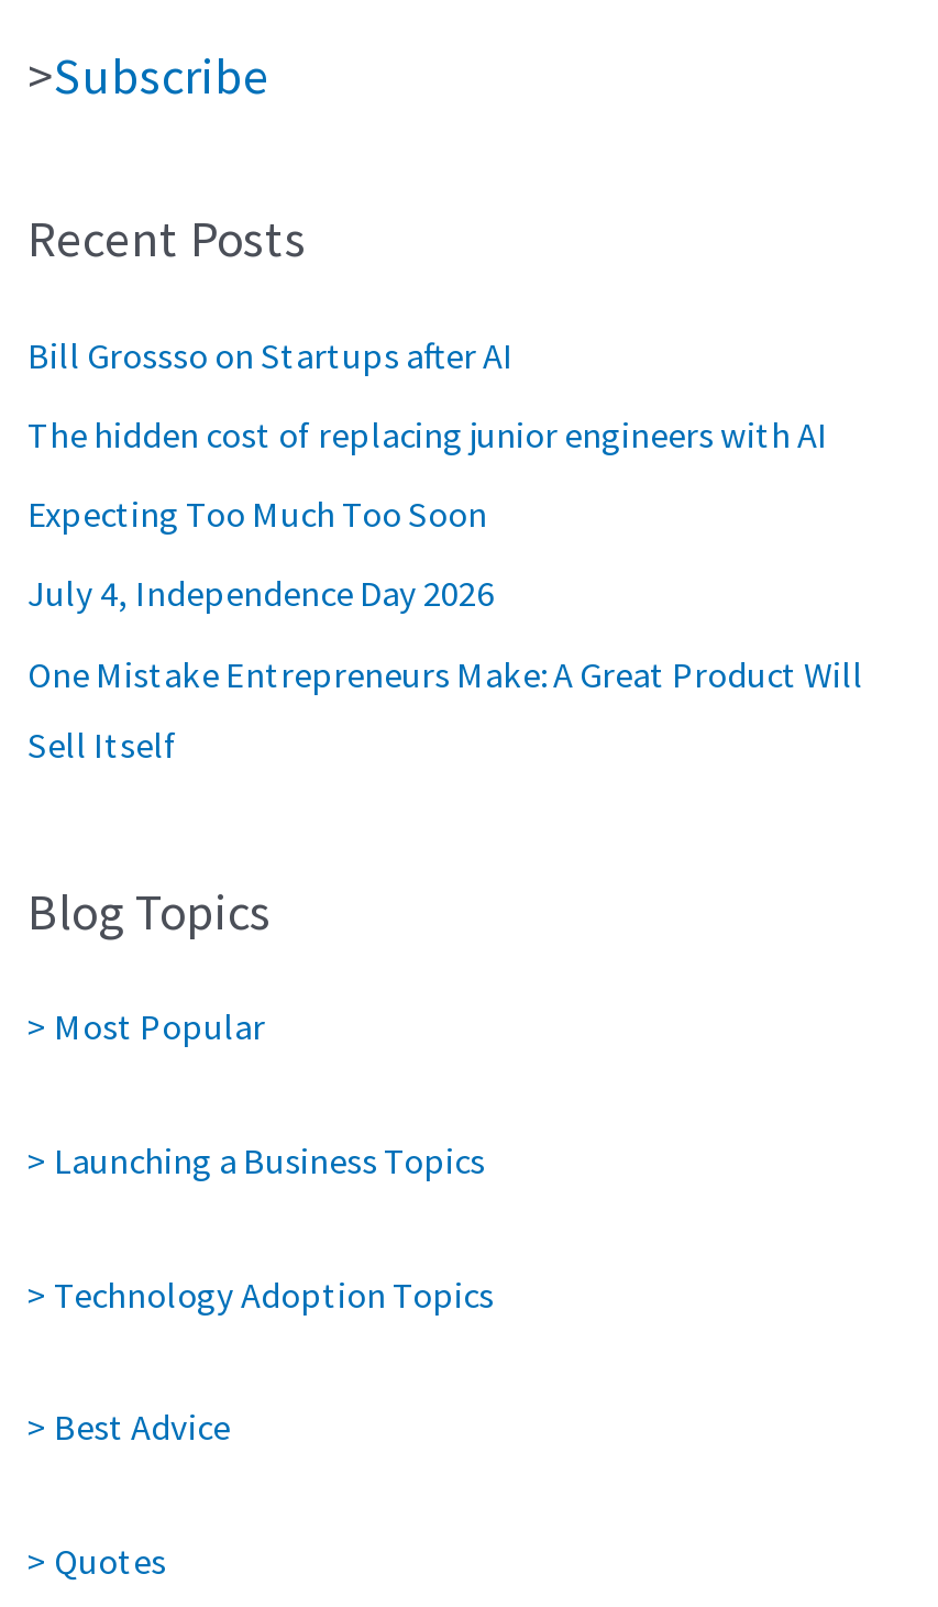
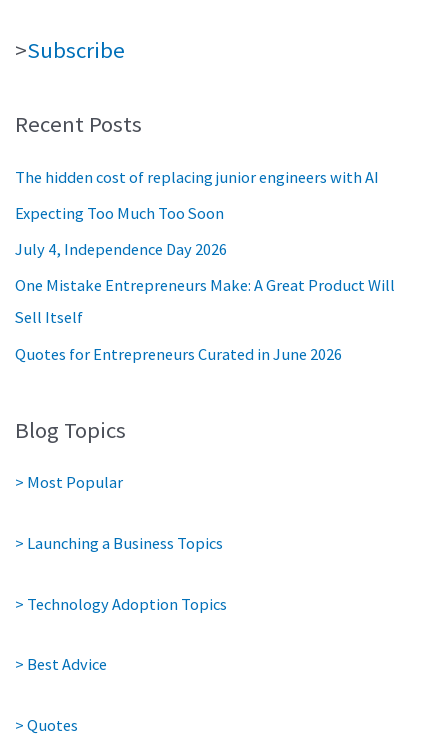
[27,334,514,378] Bill Grossso on Startups after AI -> none
moved [27,413,863,766] -> [15,167,395,327]: The hidden cost of replacing junior engineers with AI | Expecting Too Much Too Soon | July 4, Independence Day 2026 | One Mistake Entrepreneurs Make: A Great Product Will | Sell Itself
none -> [15,344,342,364] Quotes for Entrepreneurs Curated in June 2026

